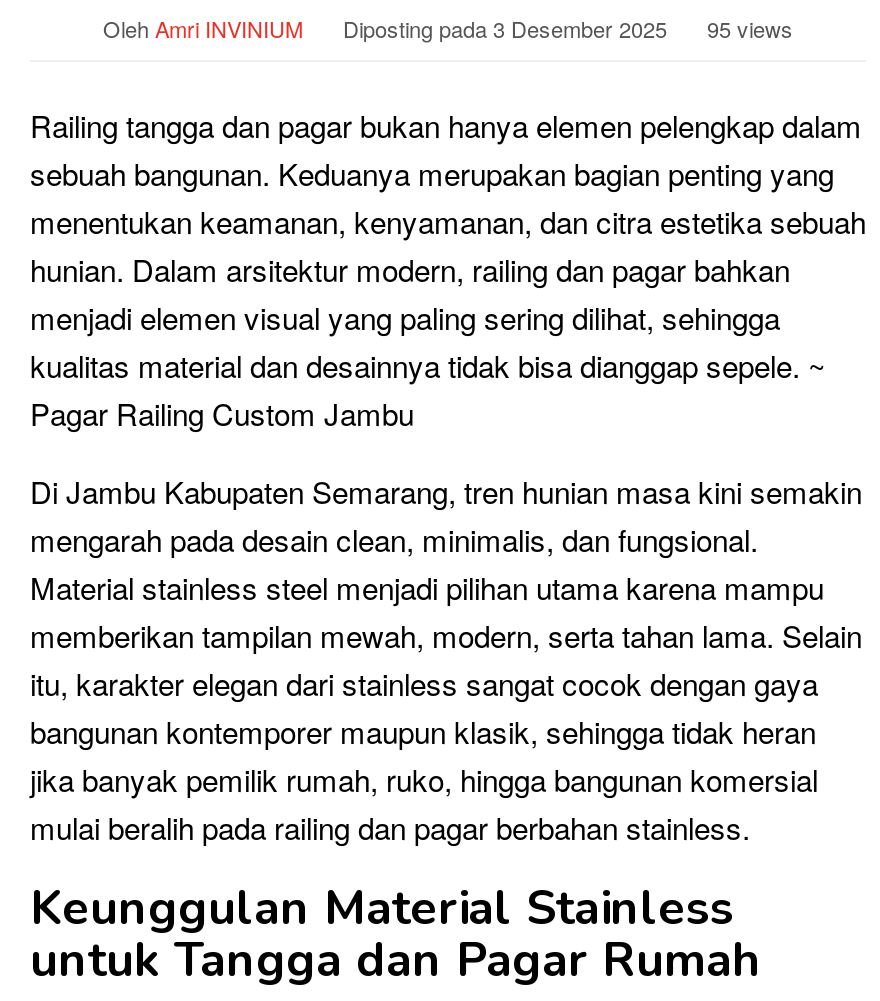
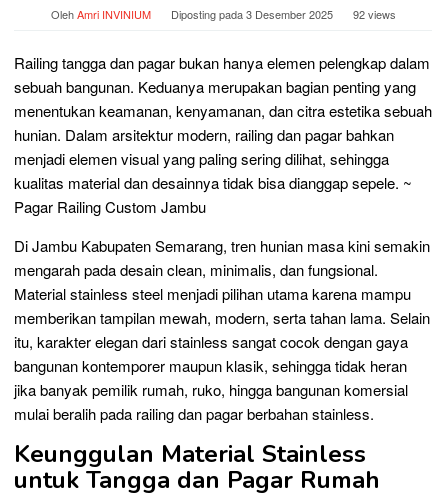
[103,11,793,43] Oleh Amri INVINIUM Diposting pada 3 Desember 2025 95 views -> [50,6,395,22] Oleh Amri INVINIUM Diposting pada 3 Desember 2025 92 views

